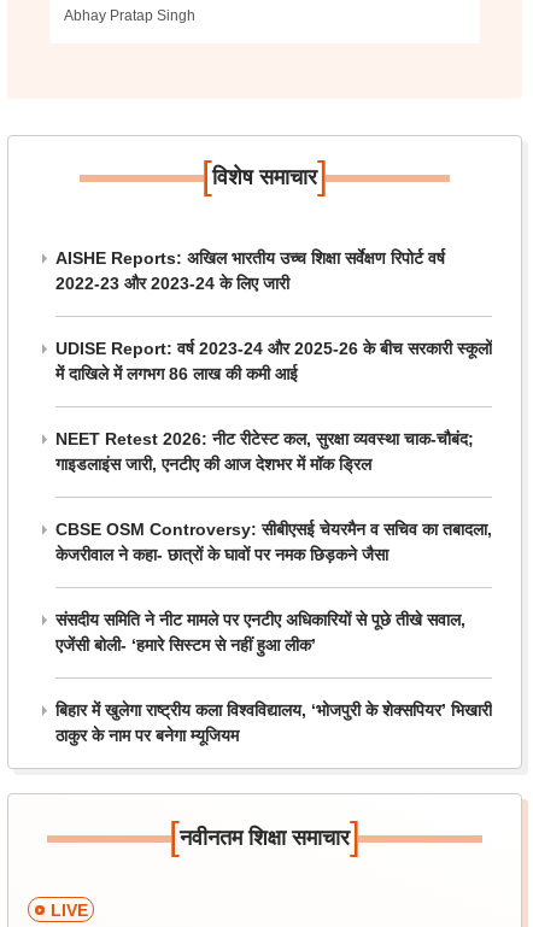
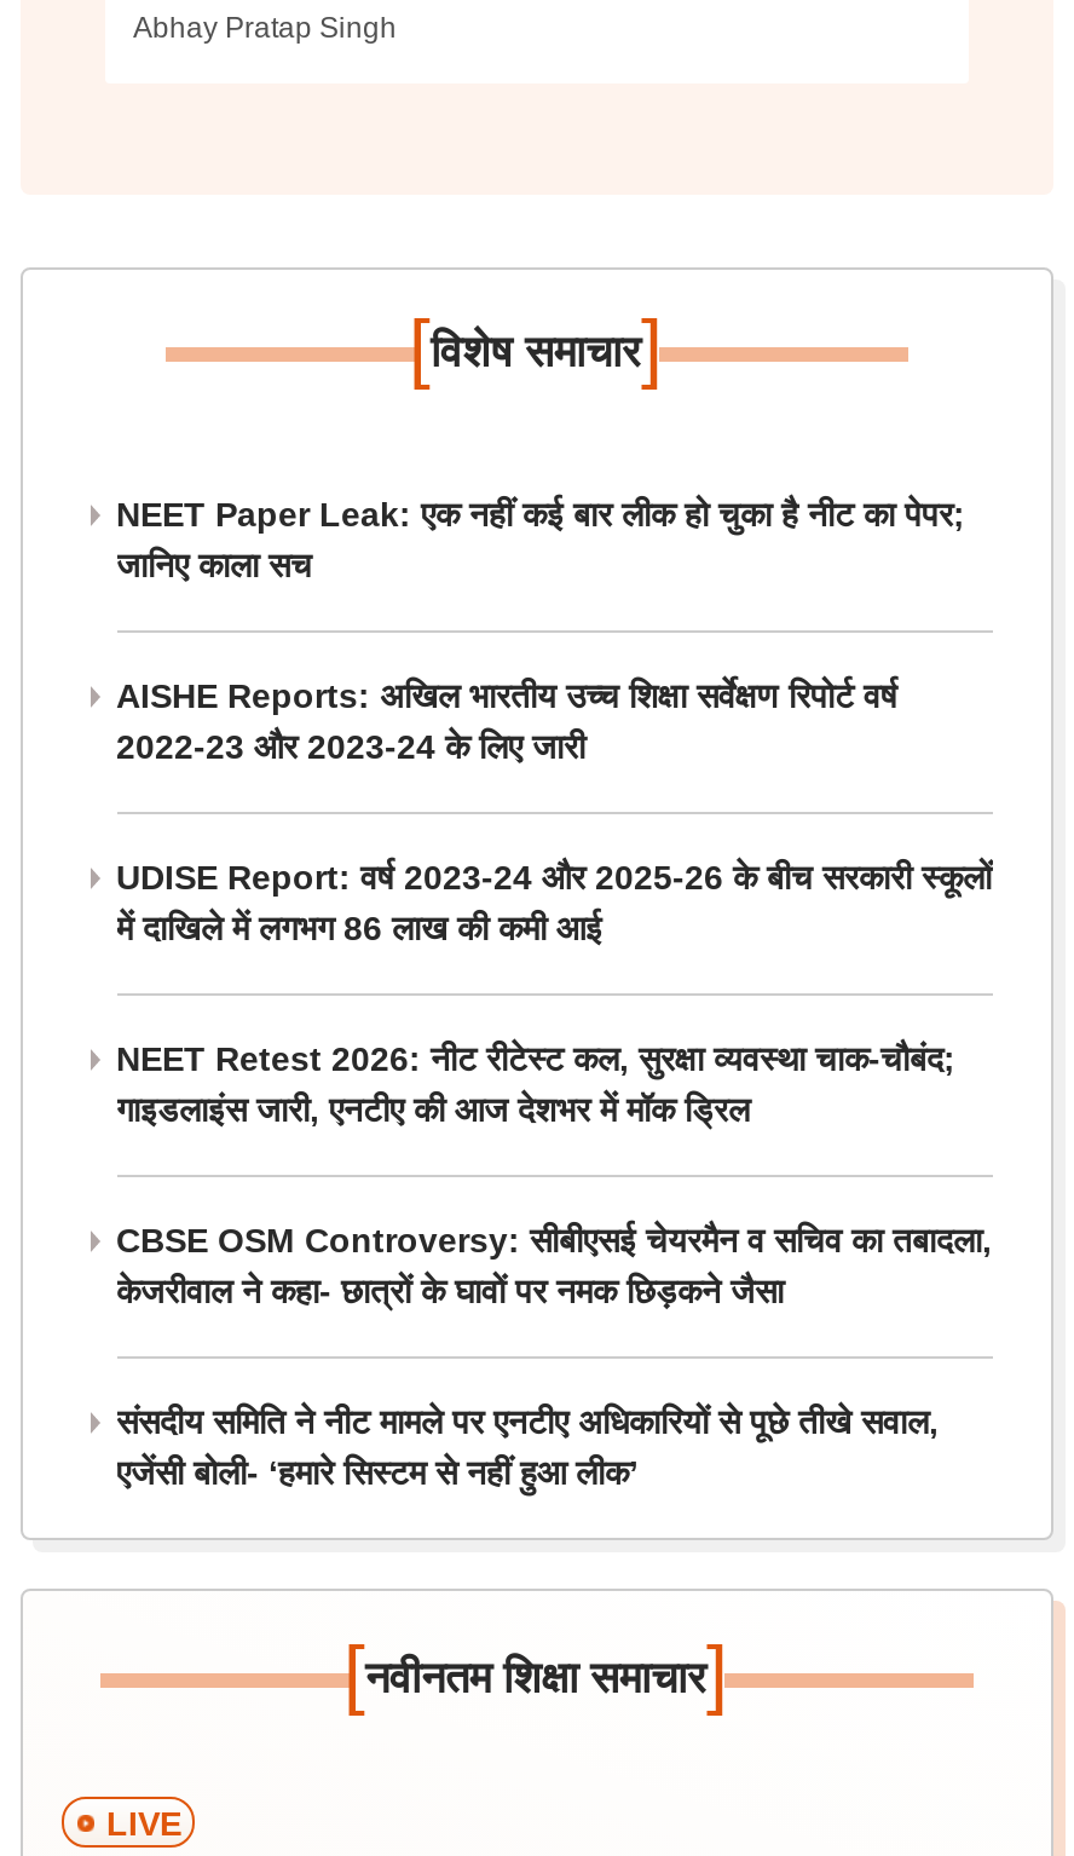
none -> [116,495,965,584] NEET Paper Leak: एक नहीं कई बार लीक हो चुका है नीट का पेपर; | जानिए काला सच
moved [55,248,491,655] -> [116,676,992,1492]: AISHE Reports: अखिल भारतीय उच्च शिक्षा सर्वेक्षण रिपोर्ट वर्ष | 2022-23 और 2023-24 के लिए जारी | UDISE Report: वर्ष 2023-24 और 2025-26 के बीच सरकारी स्कूलों | ... | संसदीय समिति ने नीट मामले पर एनटीए अधिकारियों से पूछे तीखे सवाल, | एजेंसी बोली- ‘हमारे सिस्टम से नहीं हुआ लीक’
[55,700,491,745] बिहार में खुलेगा राष्ट्रीय कला विश्वविद्यालय, ‘भोजपुरी के शेक्सपियर’ भिखारी | ठाकुर के नाम पर बनेगा म्यूजियम -> none

